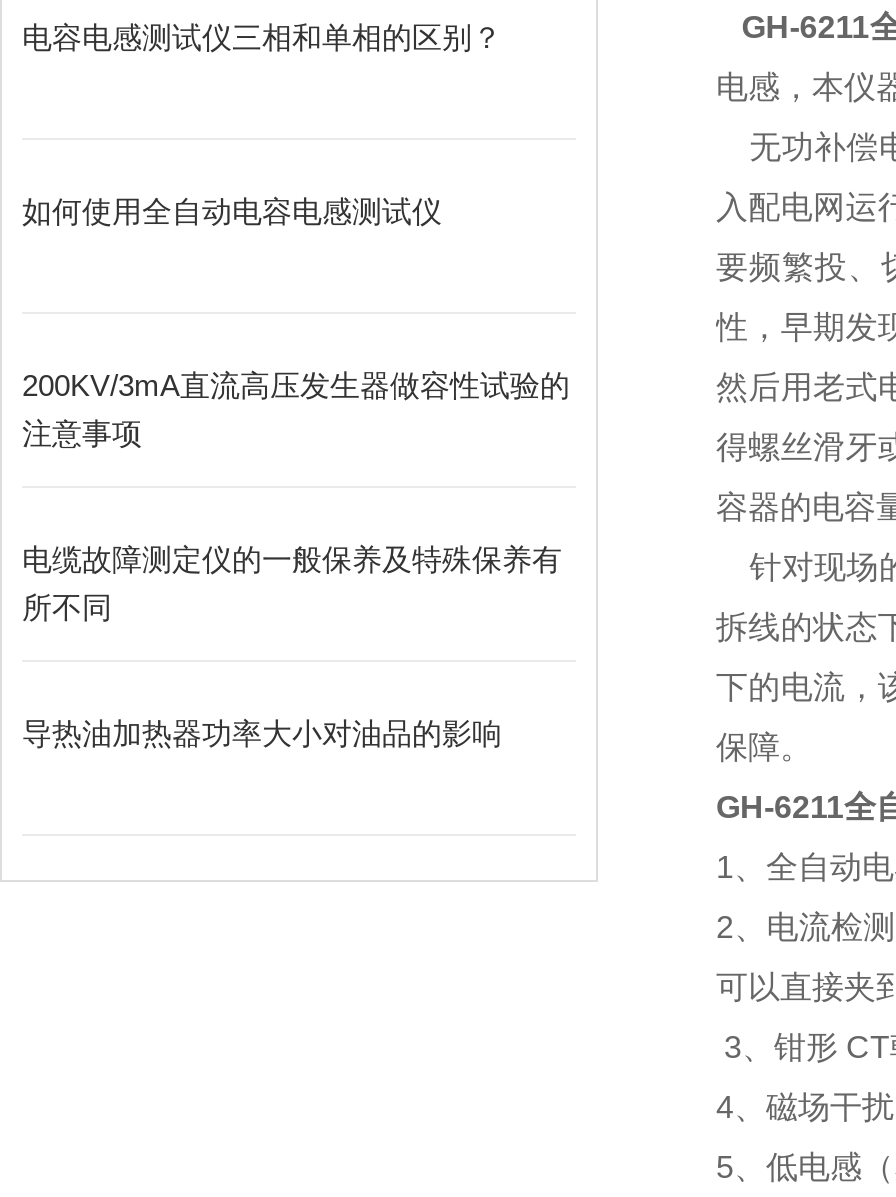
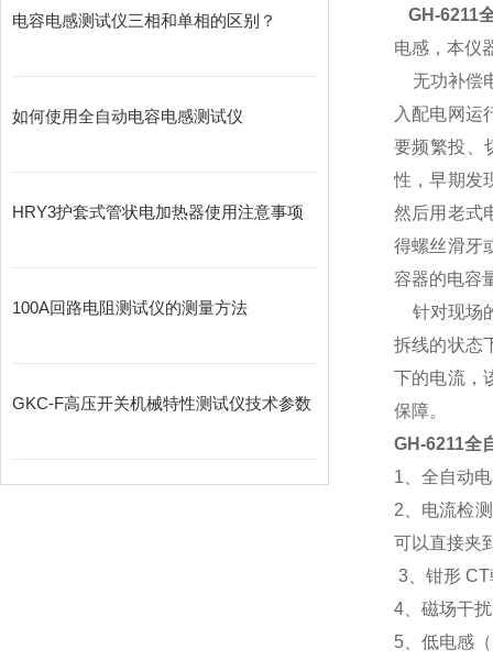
[22,368,570,450] 200KV/3mA直流高压发生器做容性试验的 | 注意事项 -> [12,202,304,221] HRY3护套式管状电加热器使用注意事项
[22,542,562,624] 电缆故障测定仪的一般保养及特殊保养有 | 所不同 -> [12,298,248,317] 100A回路电阻测试仪的测量方法
[22,716,502,750] 导热油加热器功率大小对油品的影响 -> [12,394,311,413] GKC-F高压开关机械特性测试仪技术参数

